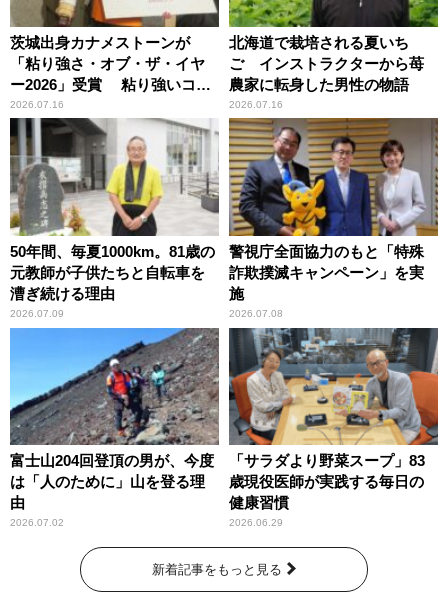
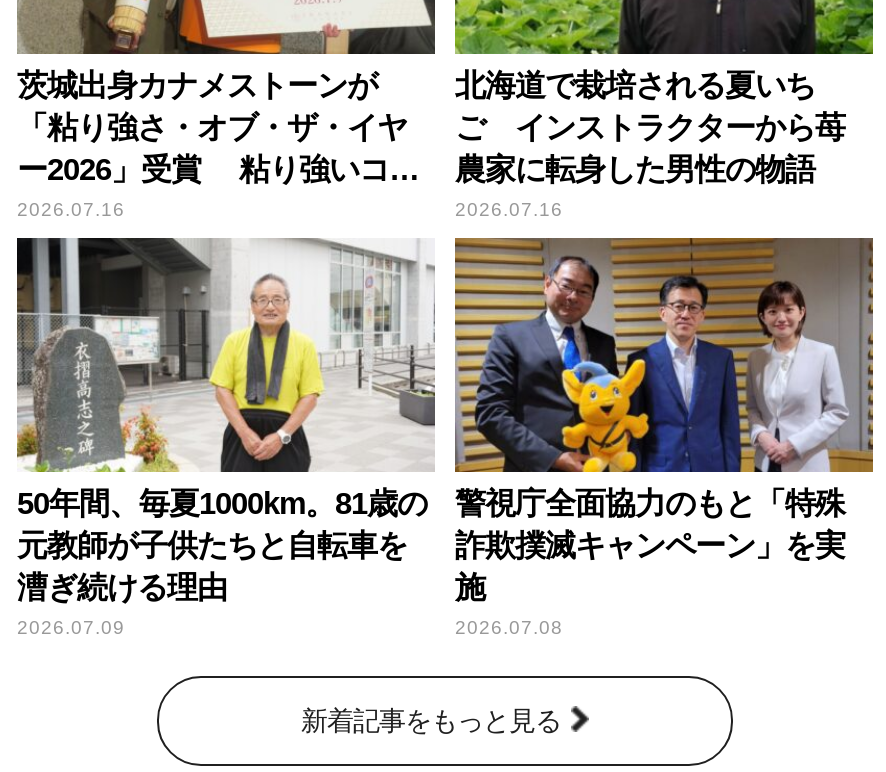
[9,327,220,528] [image] | 富士山204回登頂の男が、今度 | は「人のために」山を登る理 | 由 | 2026.07.02 -> none
[228,327,438,528] [image] | 「サラダより野菜スープ」83 | 歳現役医師が実践する毎日の | 健康習慣 | 2026.06.29 -> none

